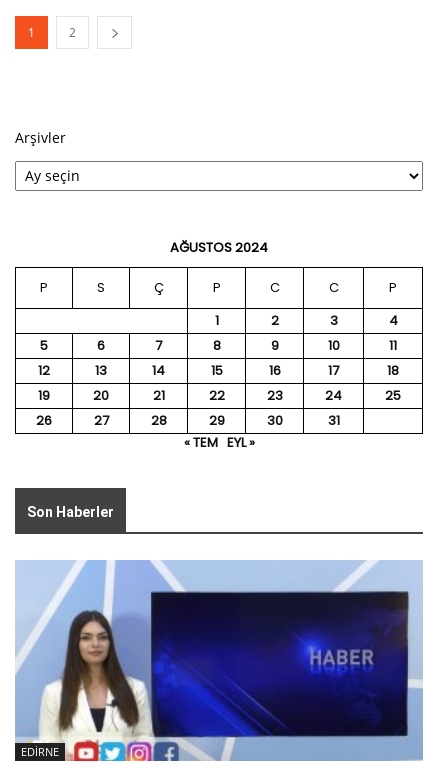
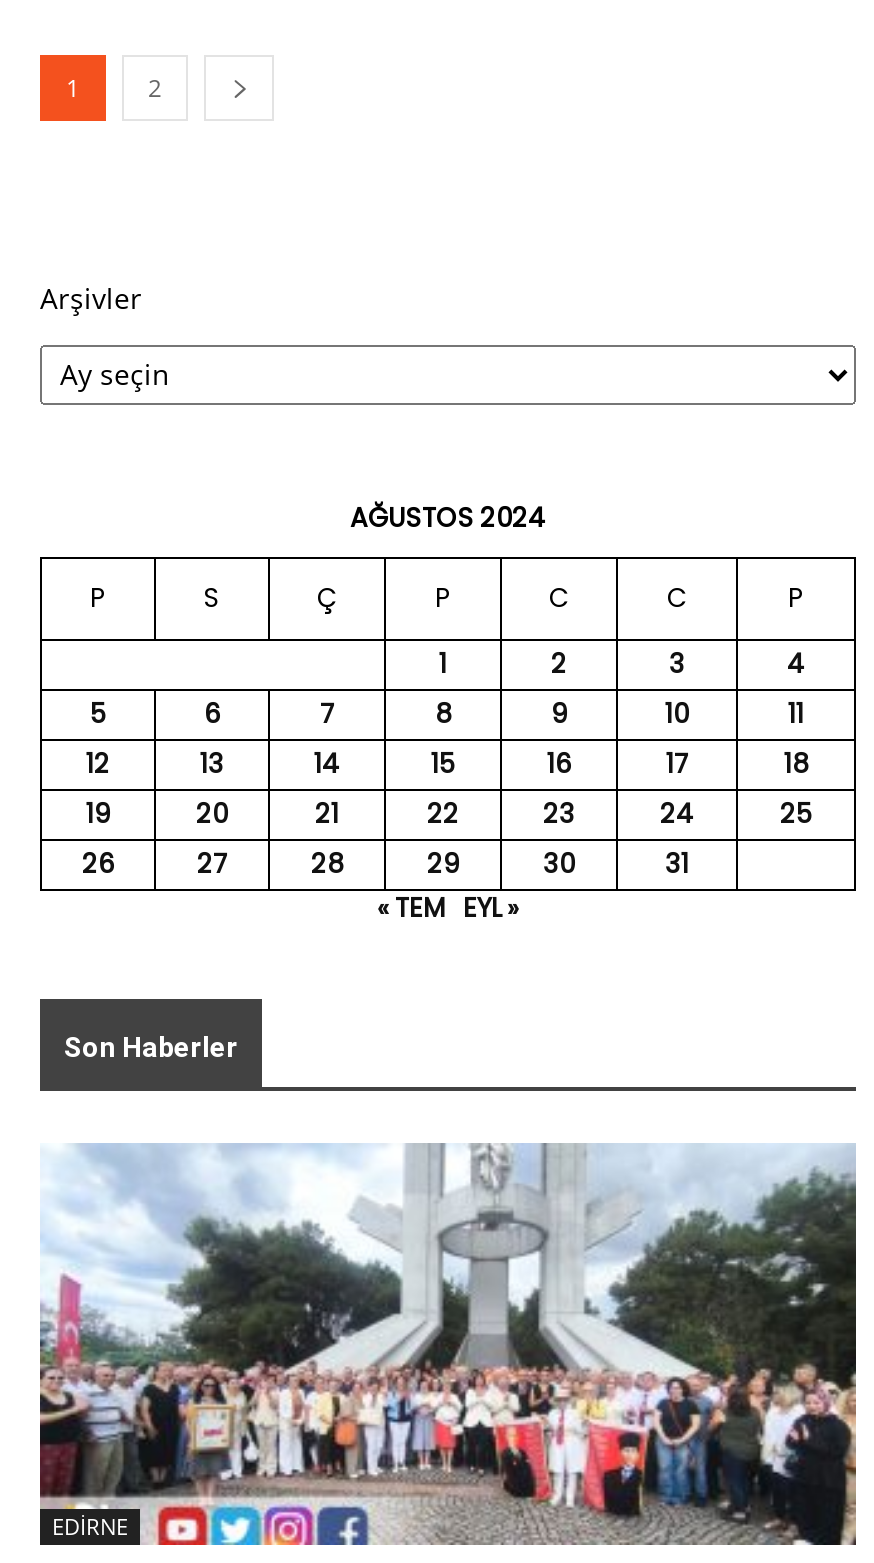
[15,560,423,761] [image] -> [38,1143,858,1547] [image]

